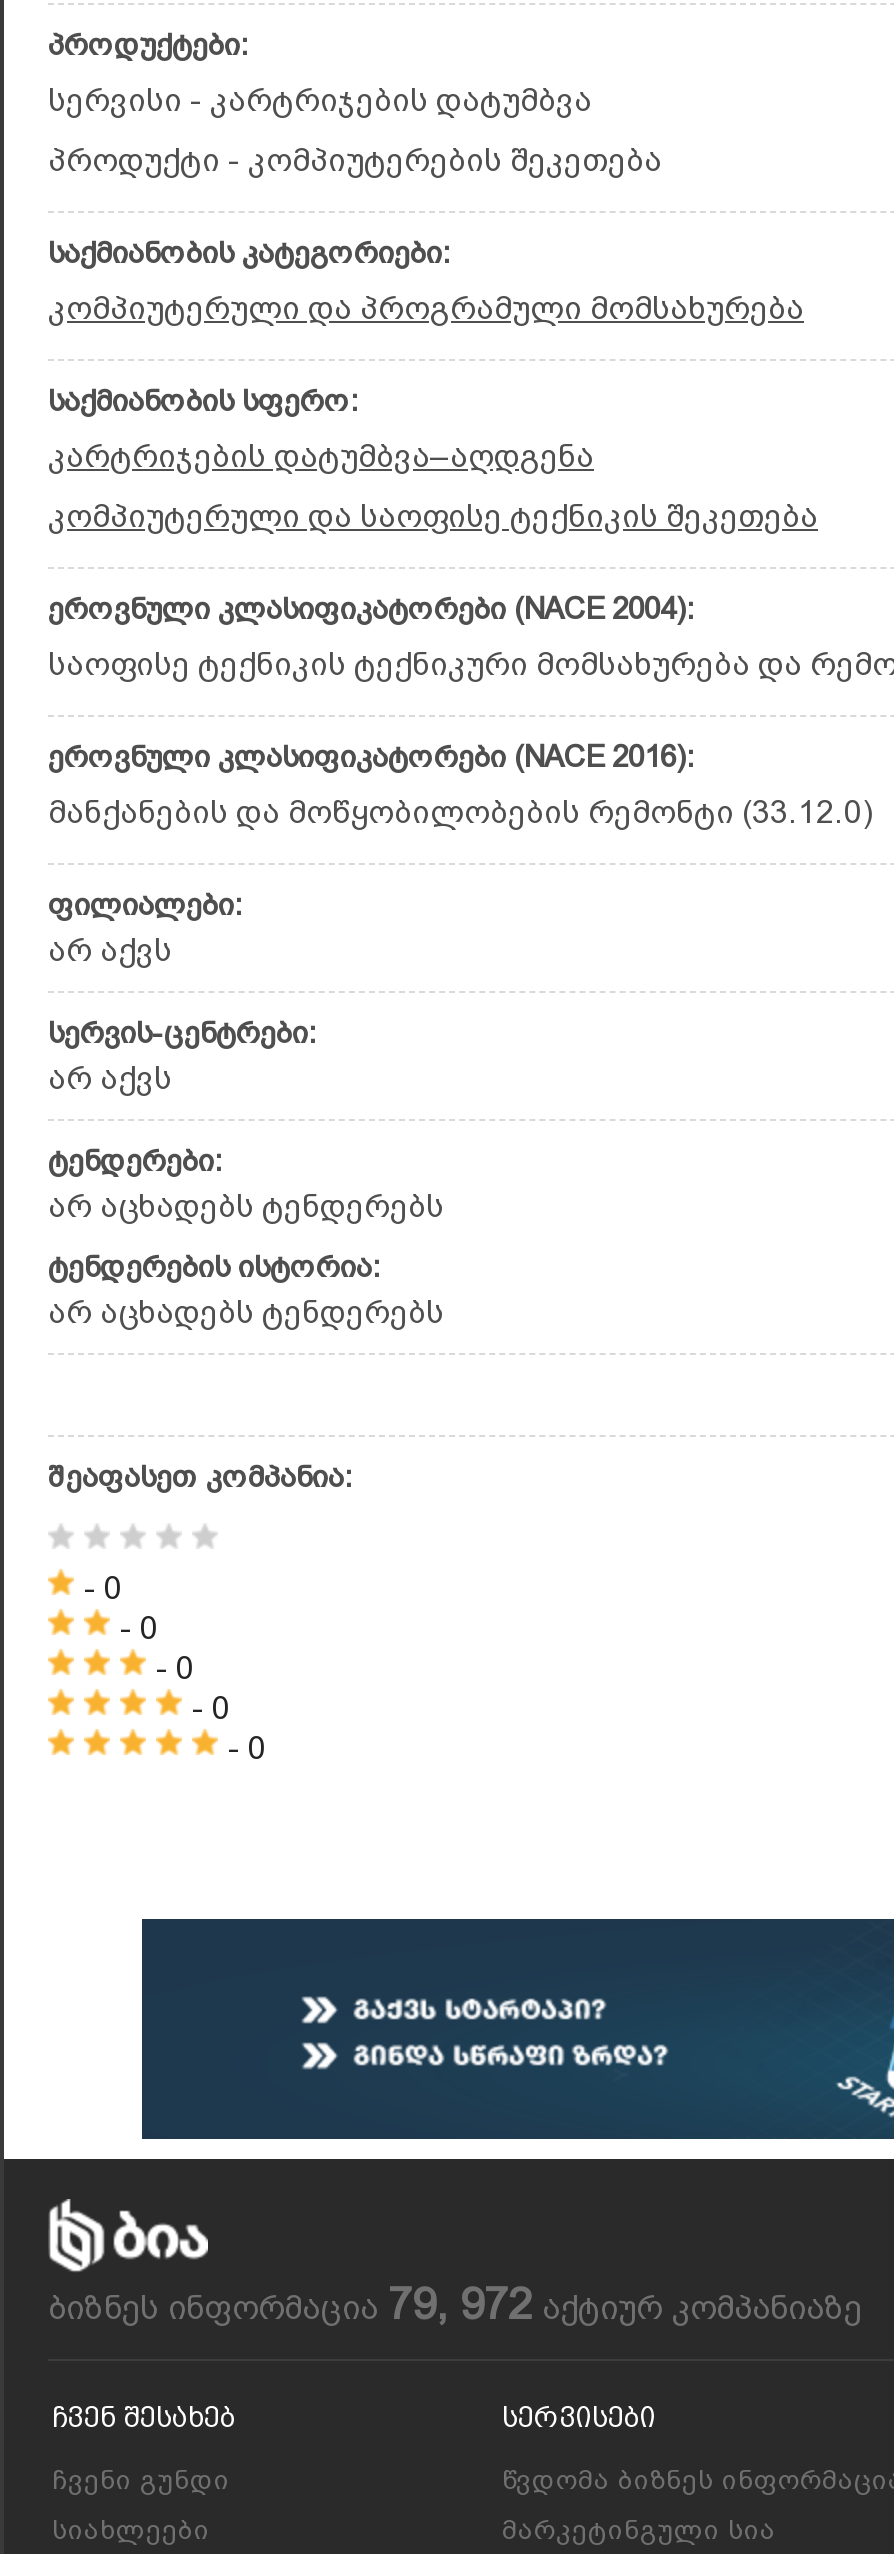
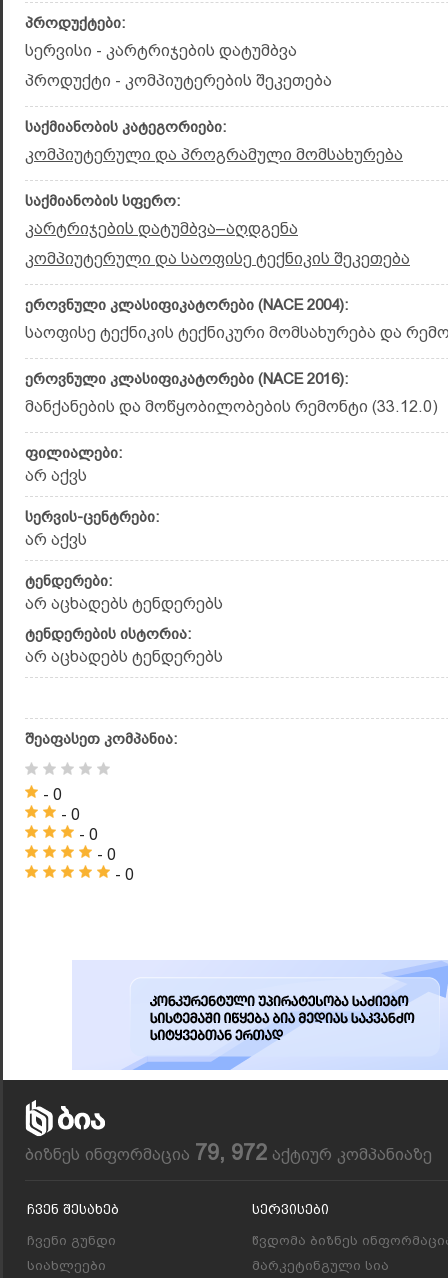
[140,1917,888,2141] [image] -> [72,960,445,1070] [image]

